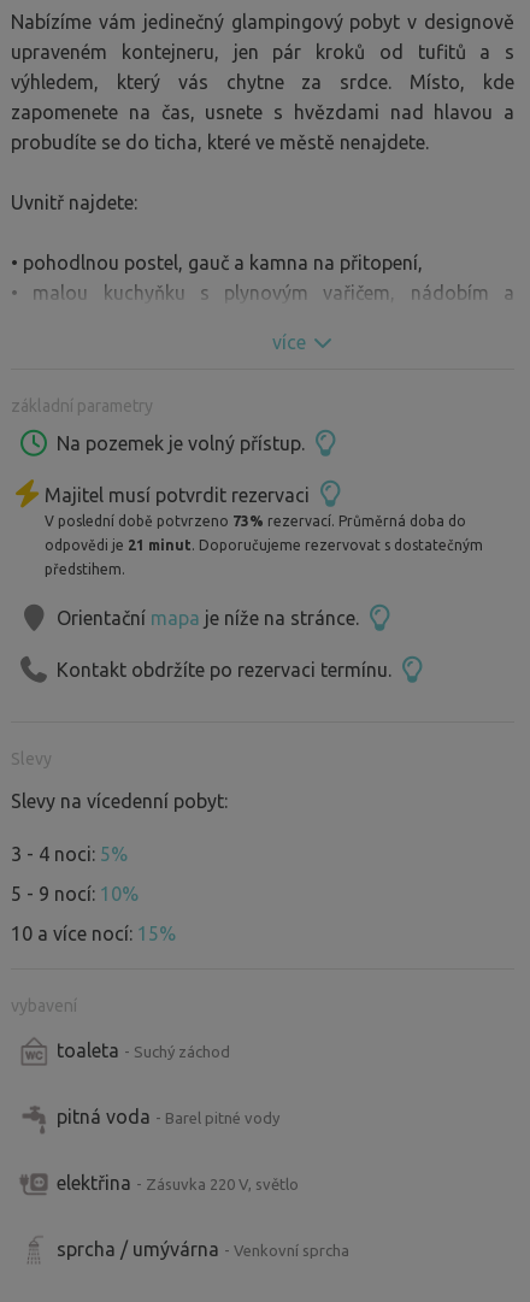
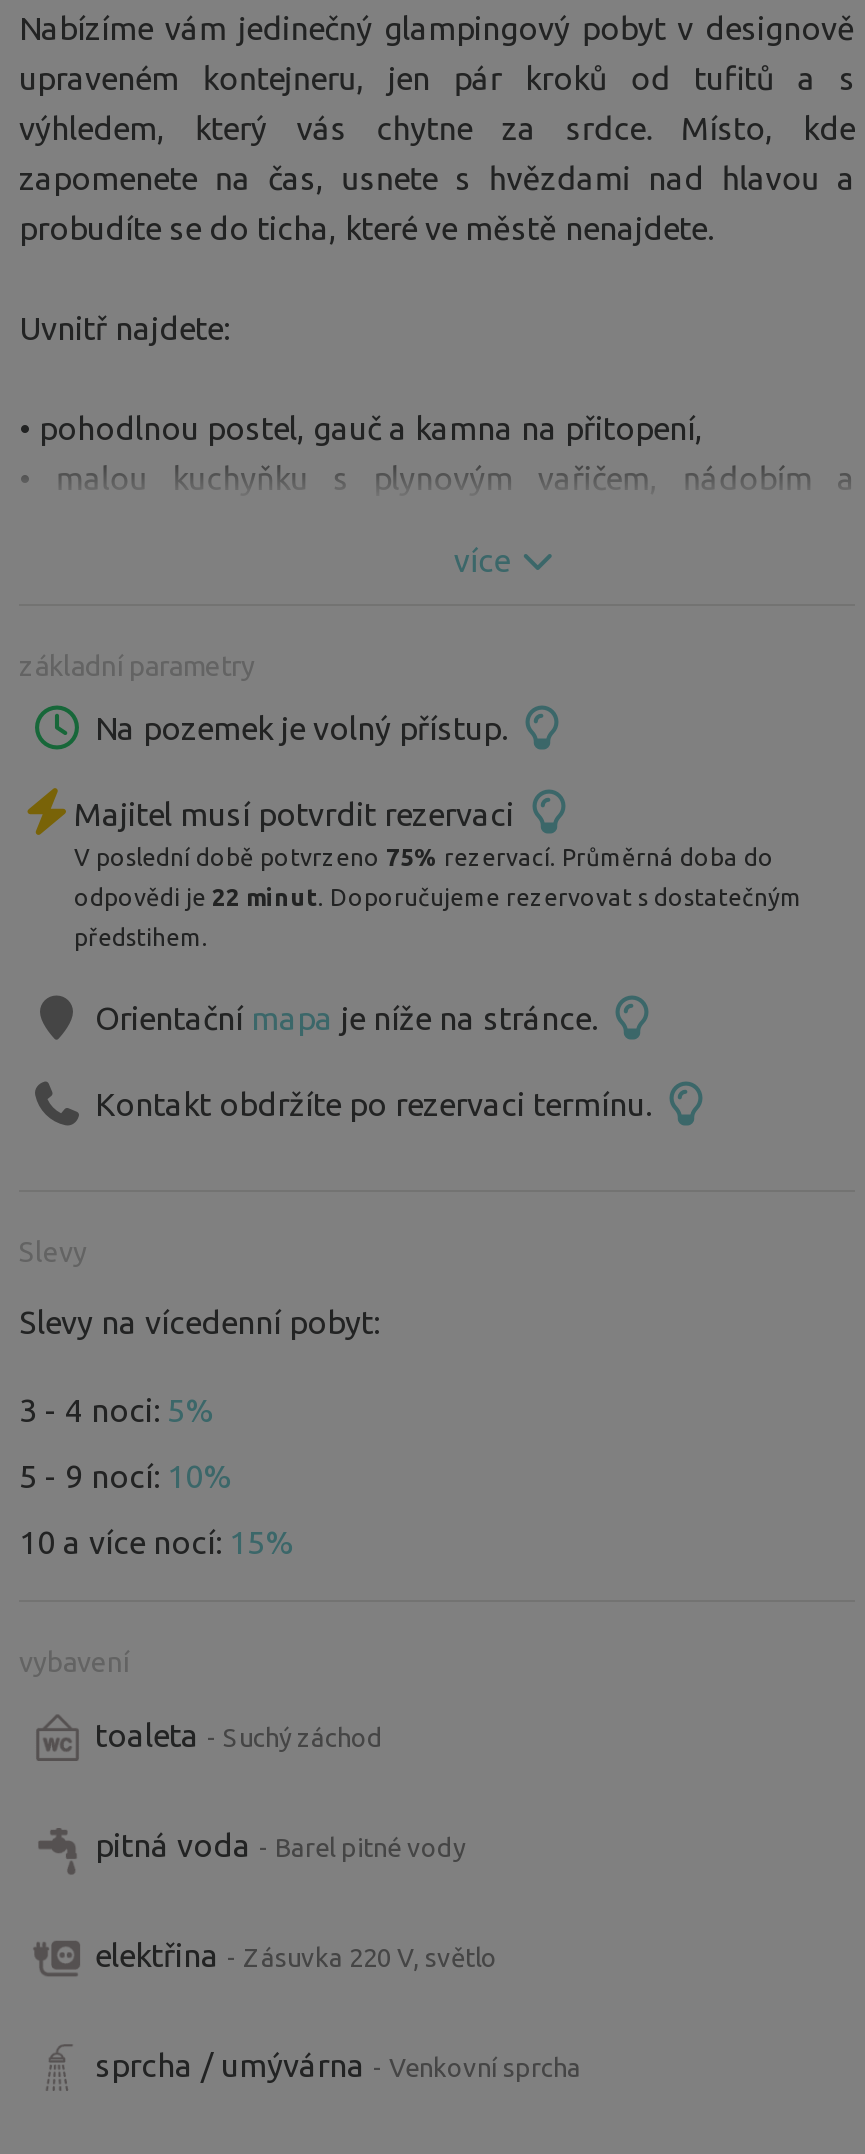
[44,514,466,529] V poslední době potvrzeno 73% rezervací. Průměrná doba do -> [74,845,774,871] V poslední době potvrzeno 75% rezervací. Průměrná doba do
[44,538,482,553] odpovědi je 21 minut. Doporučujeme rezervovat s dostatečným -> [74,885,802,911] odpovědi je 22 minut. Doporučujeme rezervovat s dostatečným

